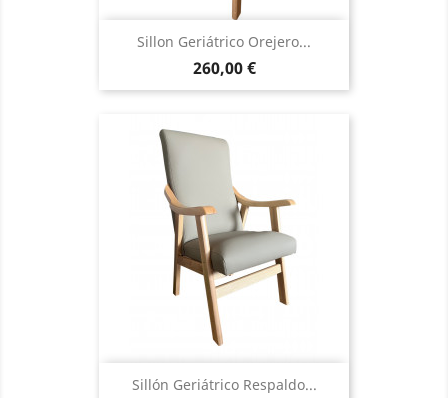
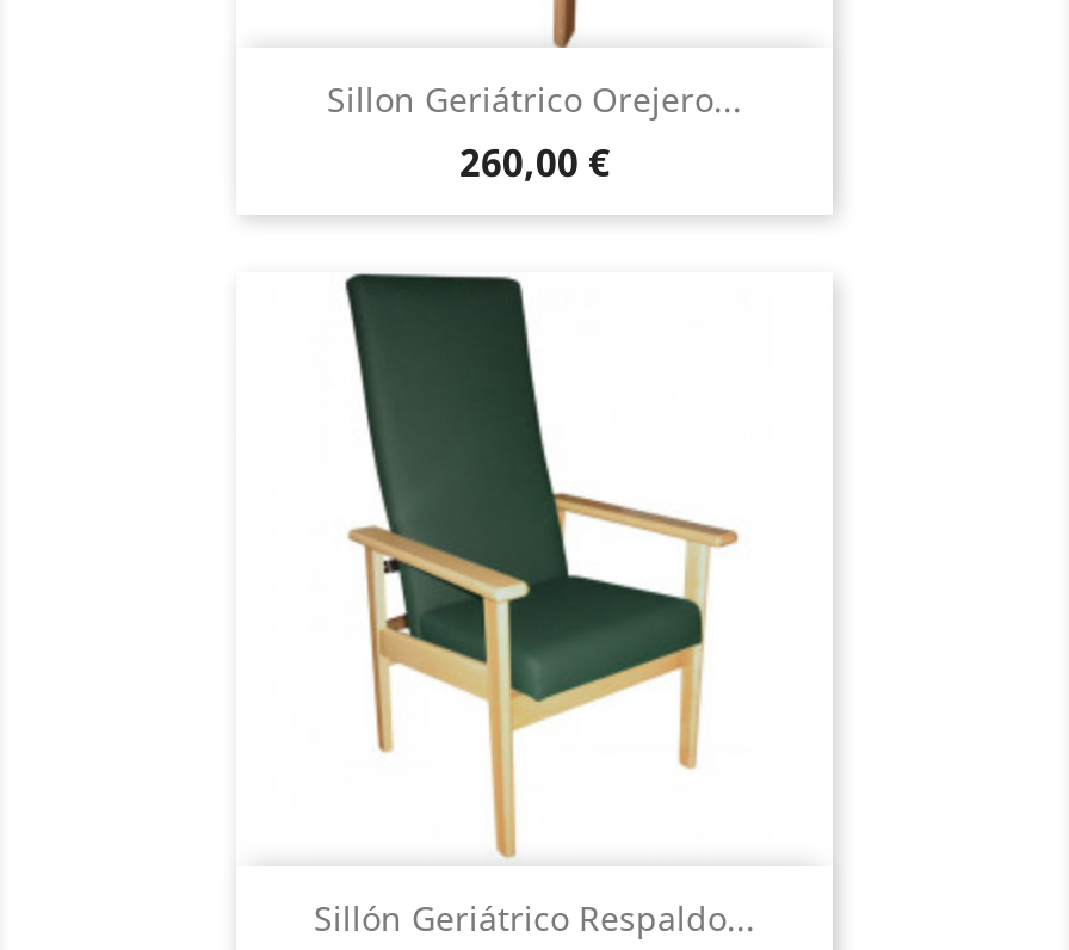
[145,114,309,359] [image] -> [344,272,740,859] [image]

